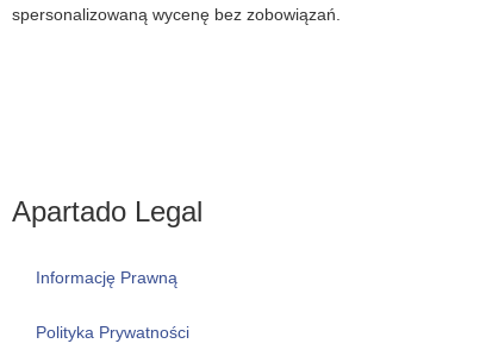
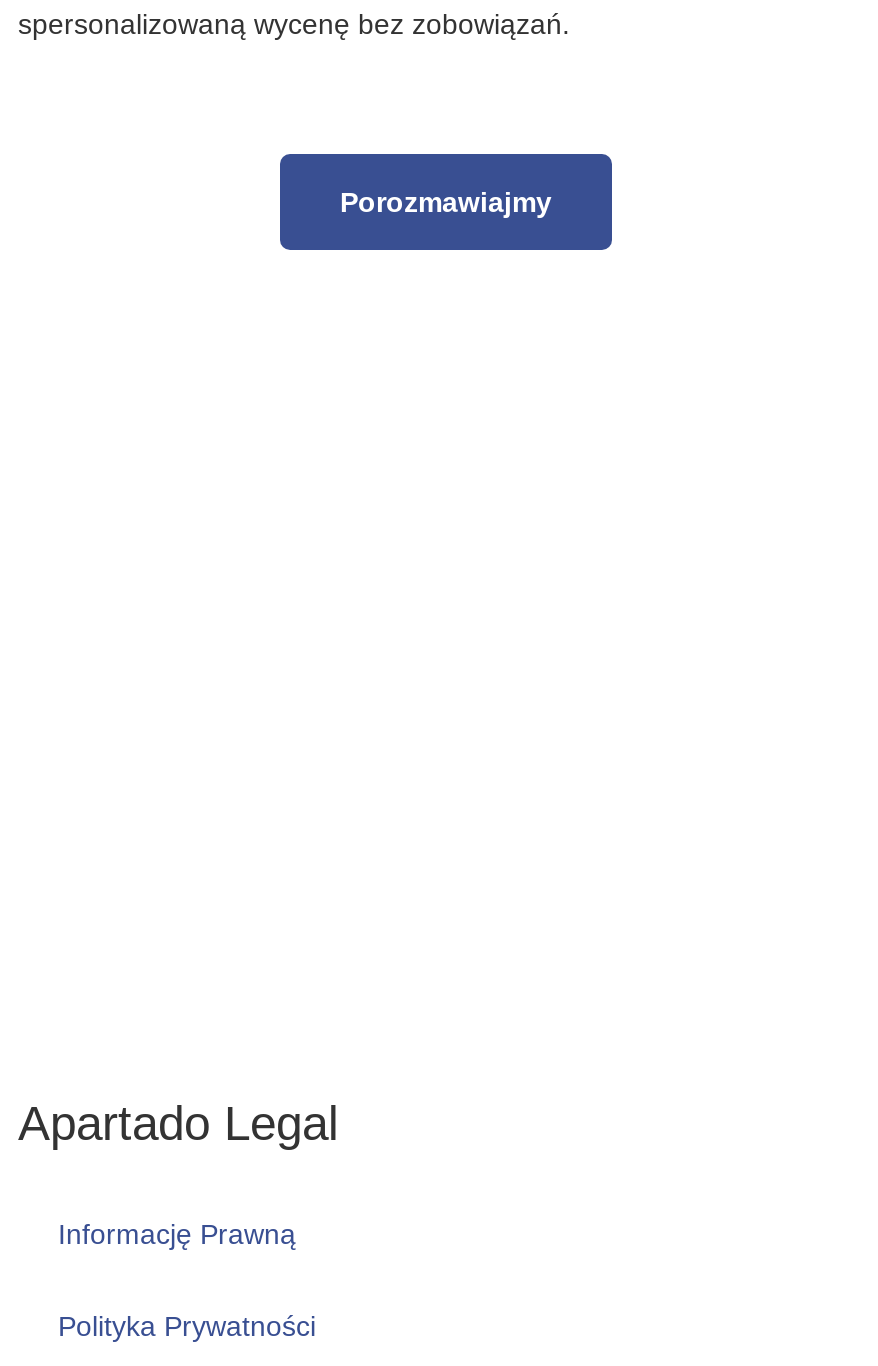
none -> [340,187,552,219] Porozmawiajmy

